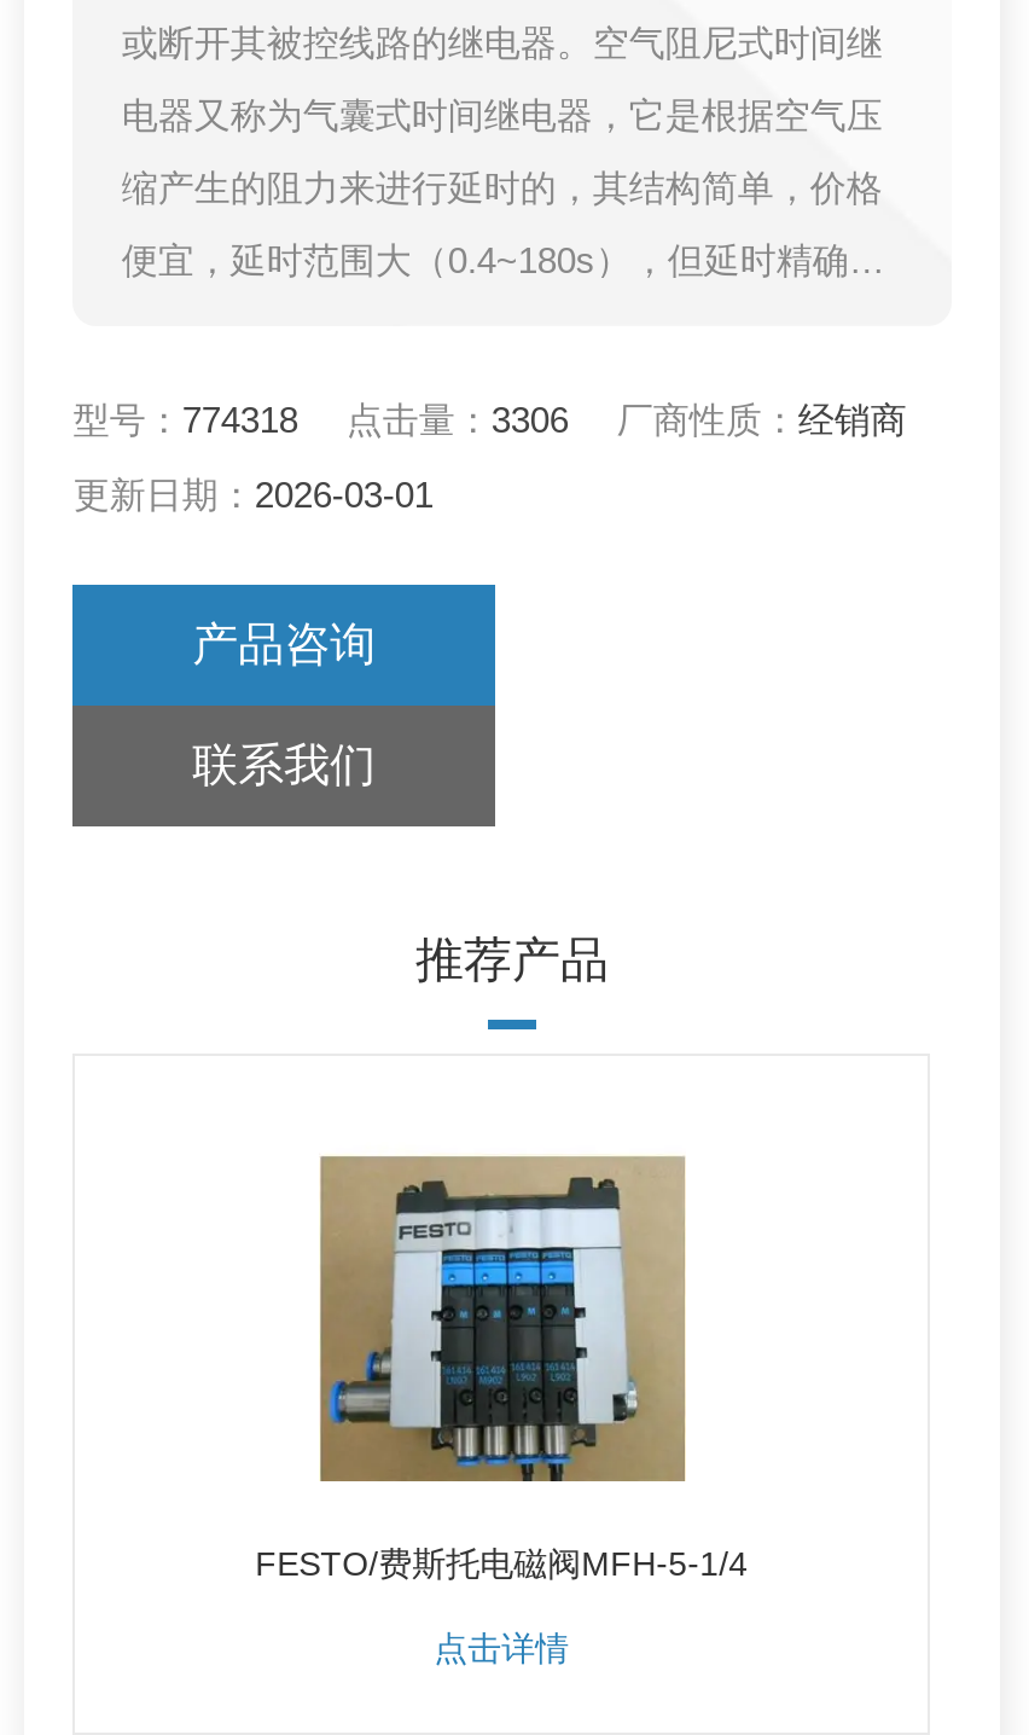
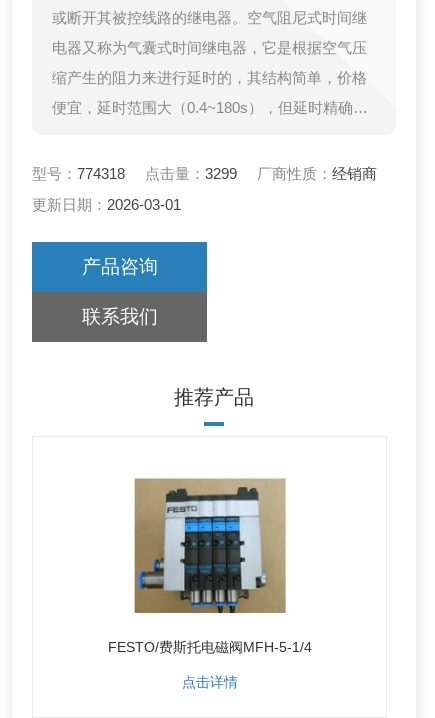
[73,399,907,440] 型号：774318 点击量：3306 厂商性质：经销商 -> [32,165,377,182] 型号：774318 点击量：3299 厂商性质：经销商

